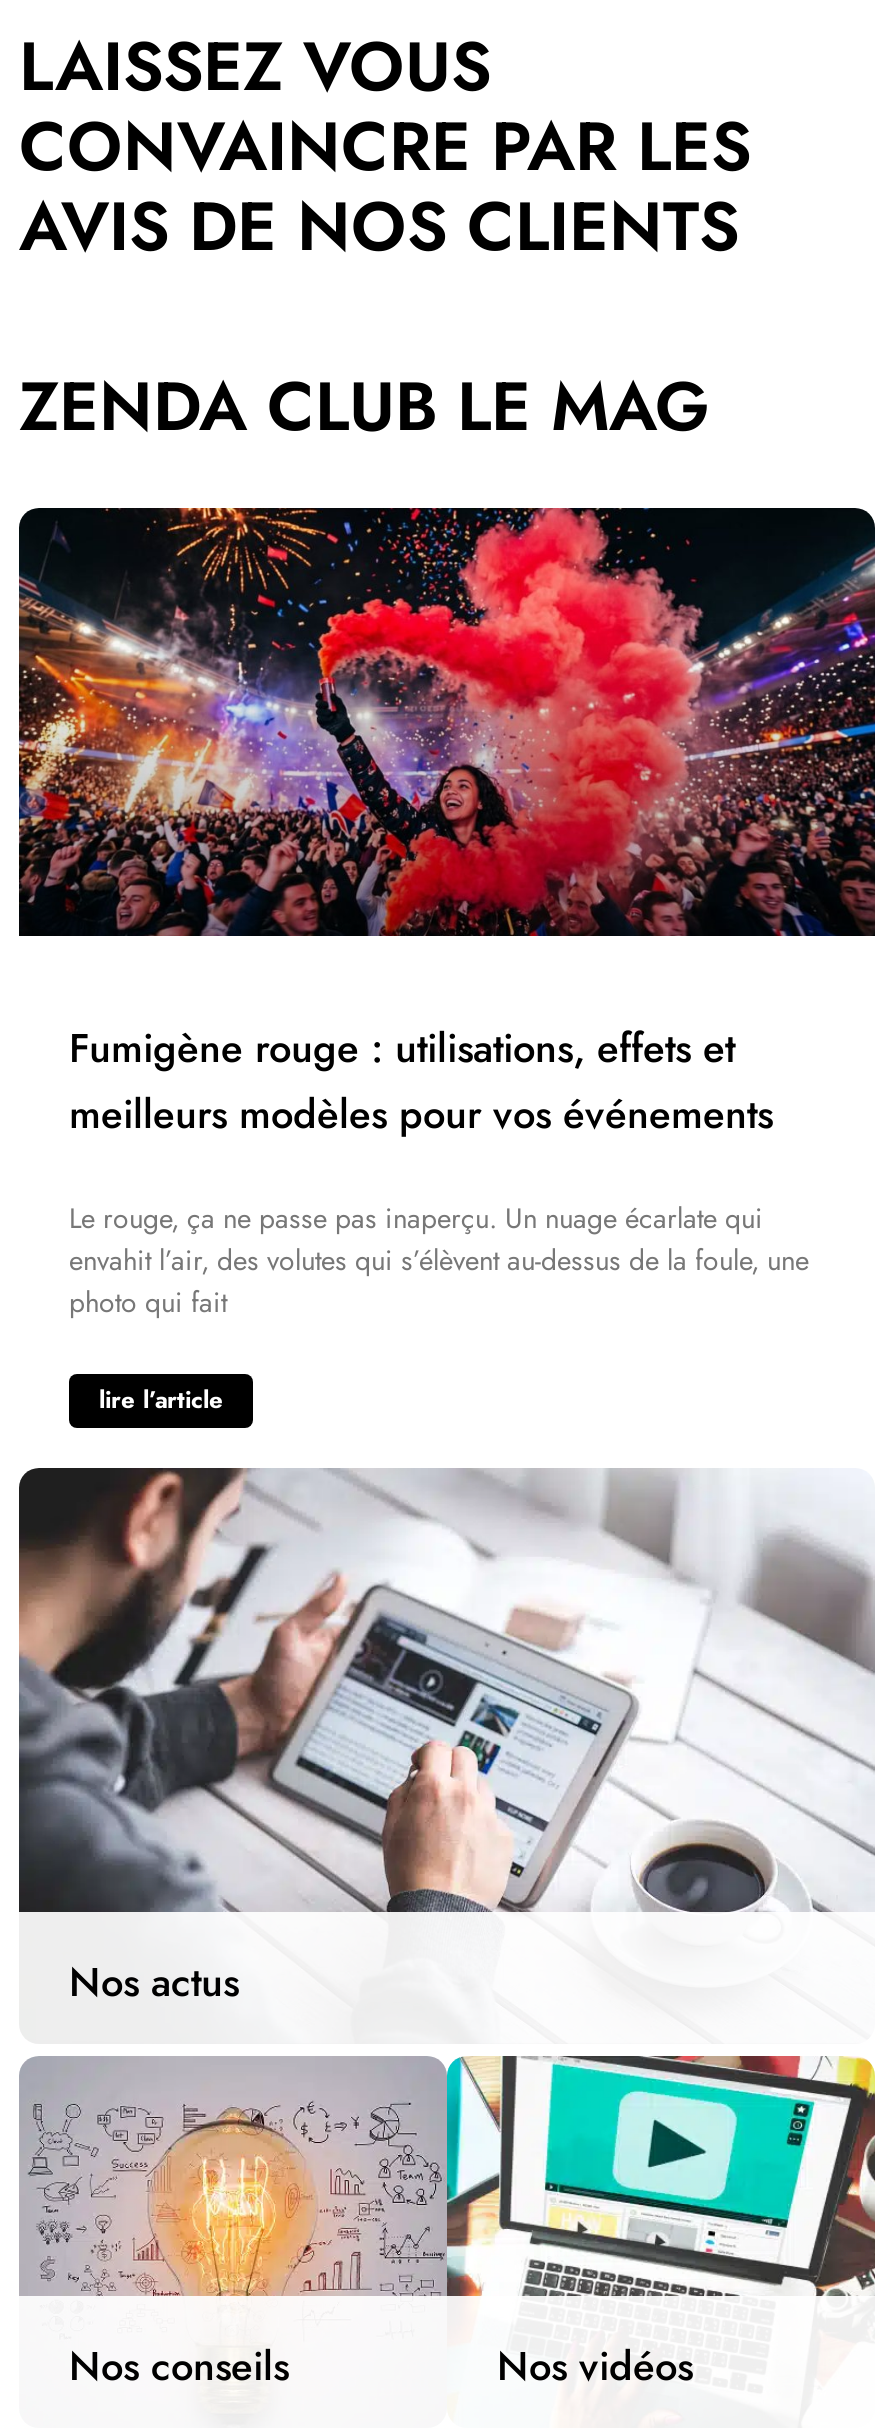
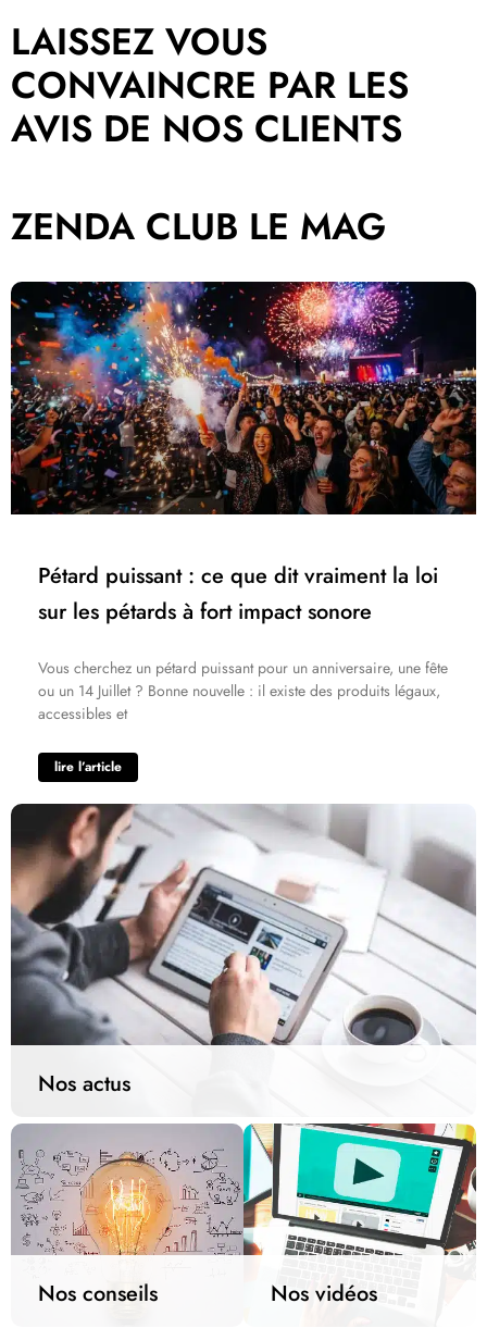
[17,505,877,939] [image] -> [10,281,477,516] [image]
[69,1019,773,1143] Fumigène rouge : utilisations, effets et | meilleurs modèles pour vos événements -> [38,560,438,628] Pétard puissant : ce que dit vraiment la loi | sur les pétards à fort impact sonore
[69,1197,809,1321] Le rouge, ça ne passe pas inaperçu. Un nuage écarlate qui | envahit l’air, des volutes qui s’élèvent au-dessus de la foule, une | photo qui fait -> [38,657,448,725] Vous cherchez un pétard puissant pour un anniversaire, une fête | ou un 14 Juillet ? Bonne nouvelle : il existe des produits légaux, | accessibles et

